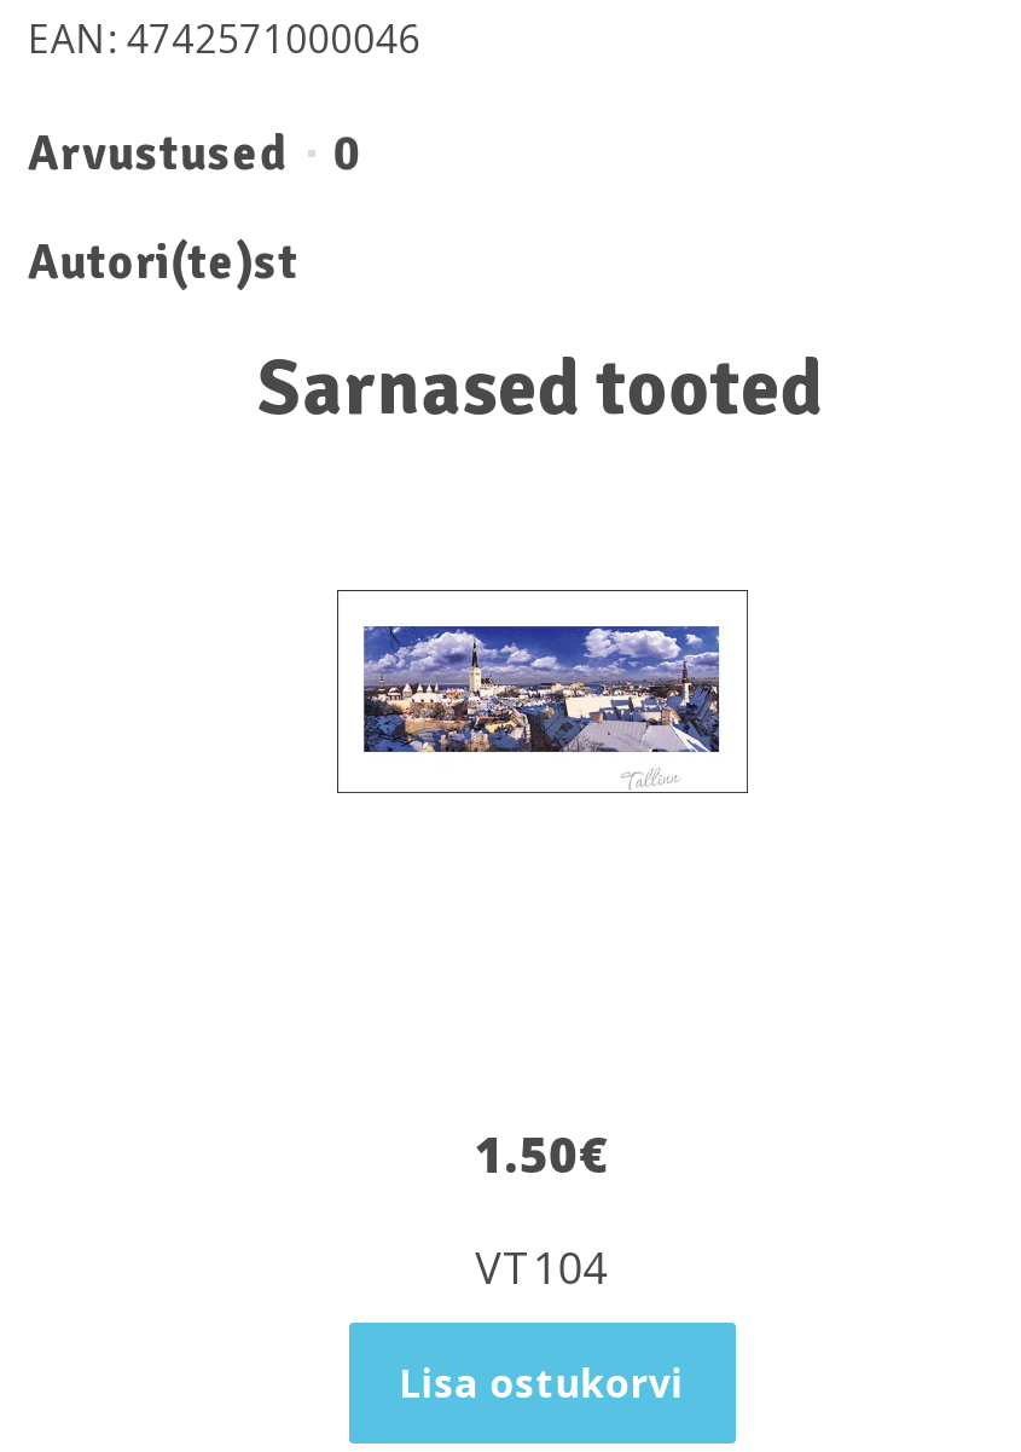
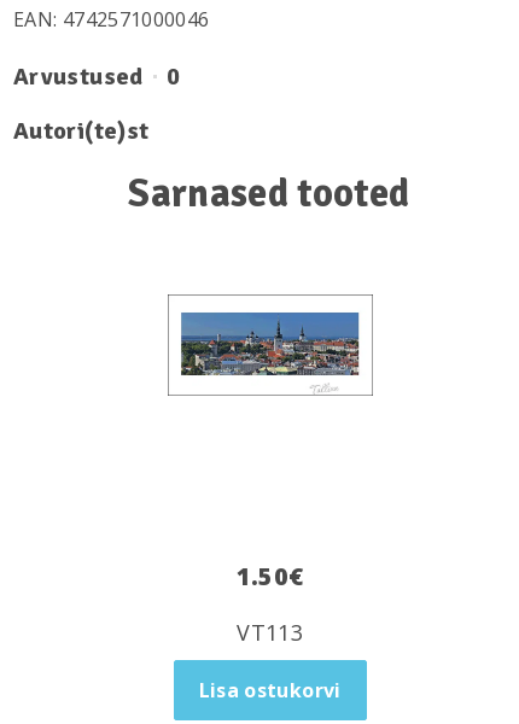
[361,626,721,754] [image] -> [180,313,360,376] [image]
[475,1237,608,1295] VT104 -> [237,617,303,646] VT113

